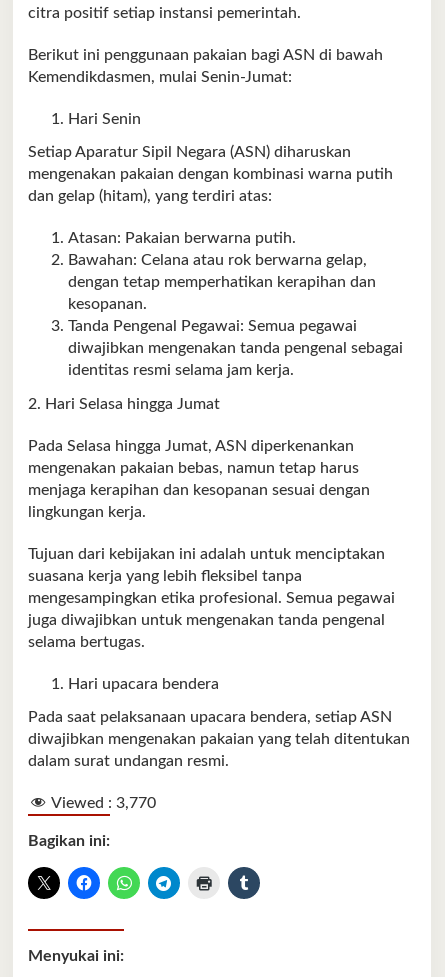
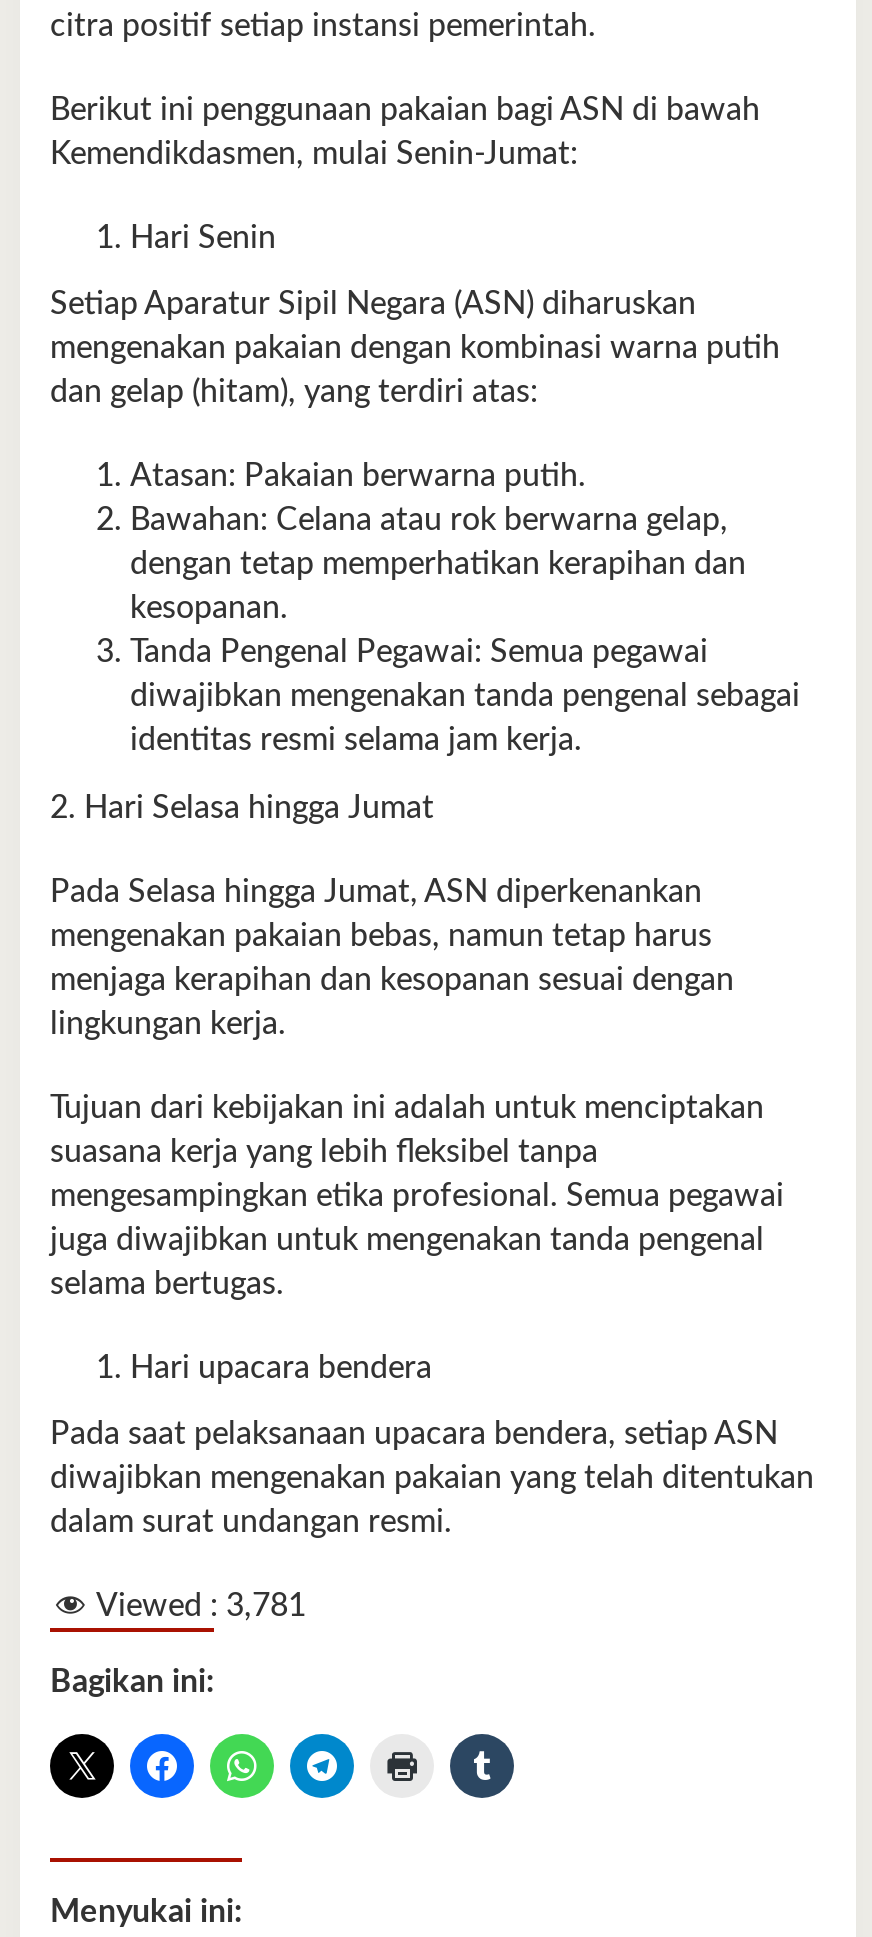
[51,795,156,811] Viewed : 3,770 -> [96,1590,306,1622] Viewed : 3,781

